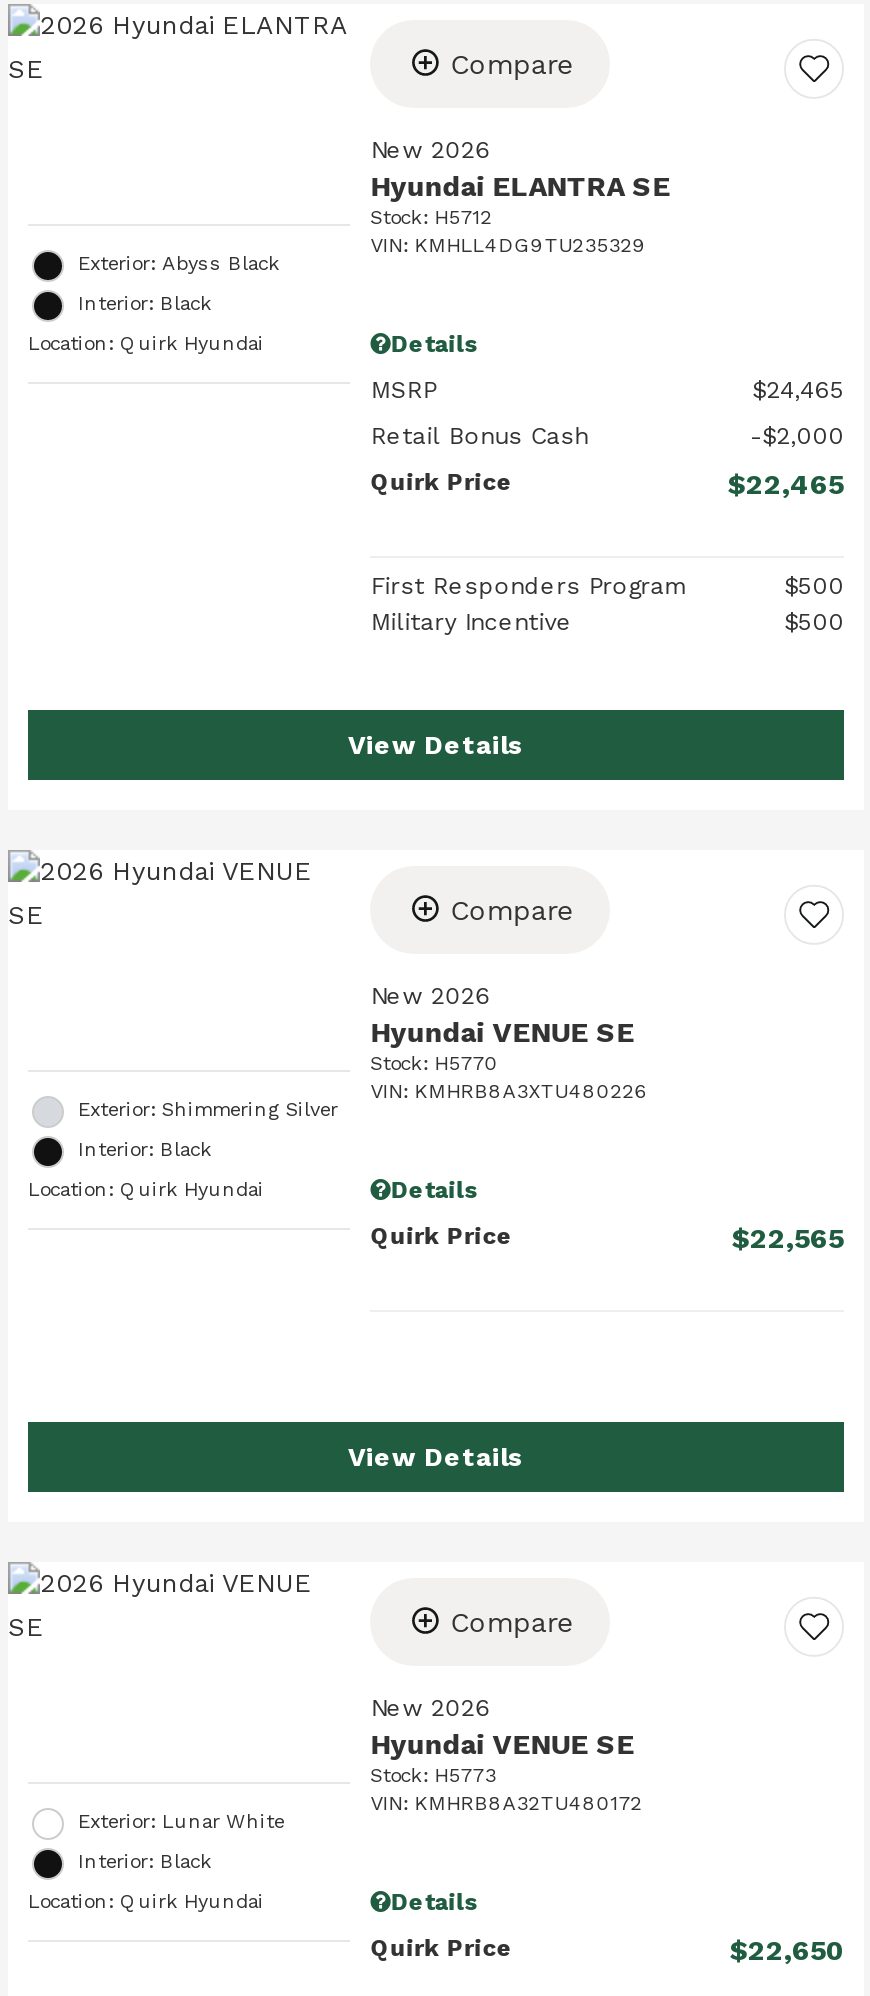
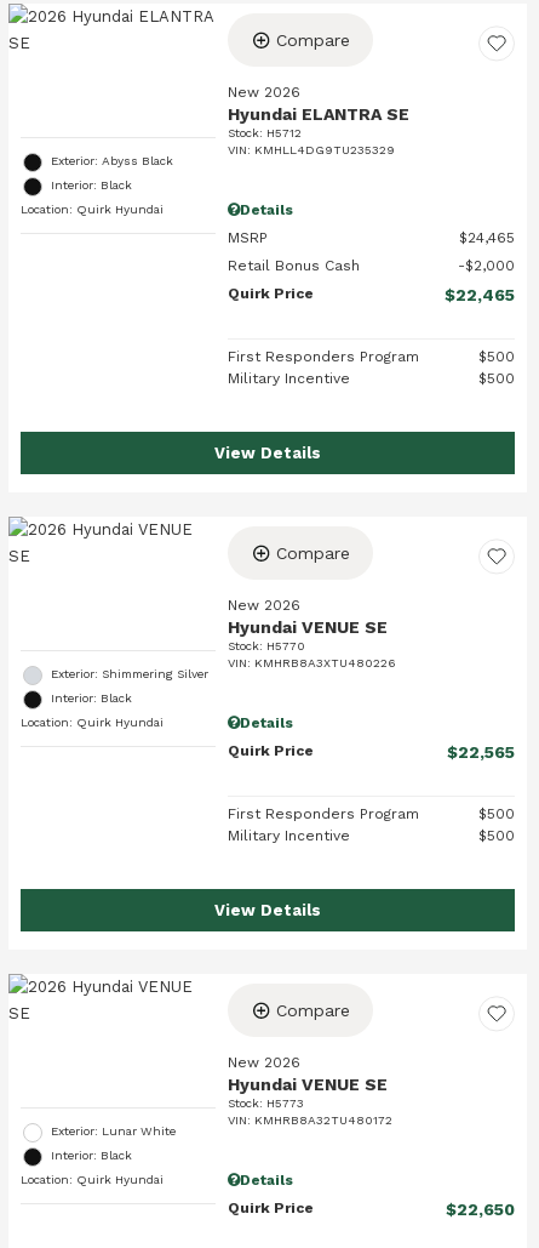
none -> [228,805,515,844] First Responders Program | $500 | Military Incentive | $500

